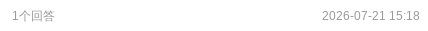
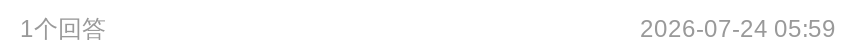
[322,9,420,23] 2026-07-21 15:18 -> [640,15,836,43] 2026-07-24 05:59

